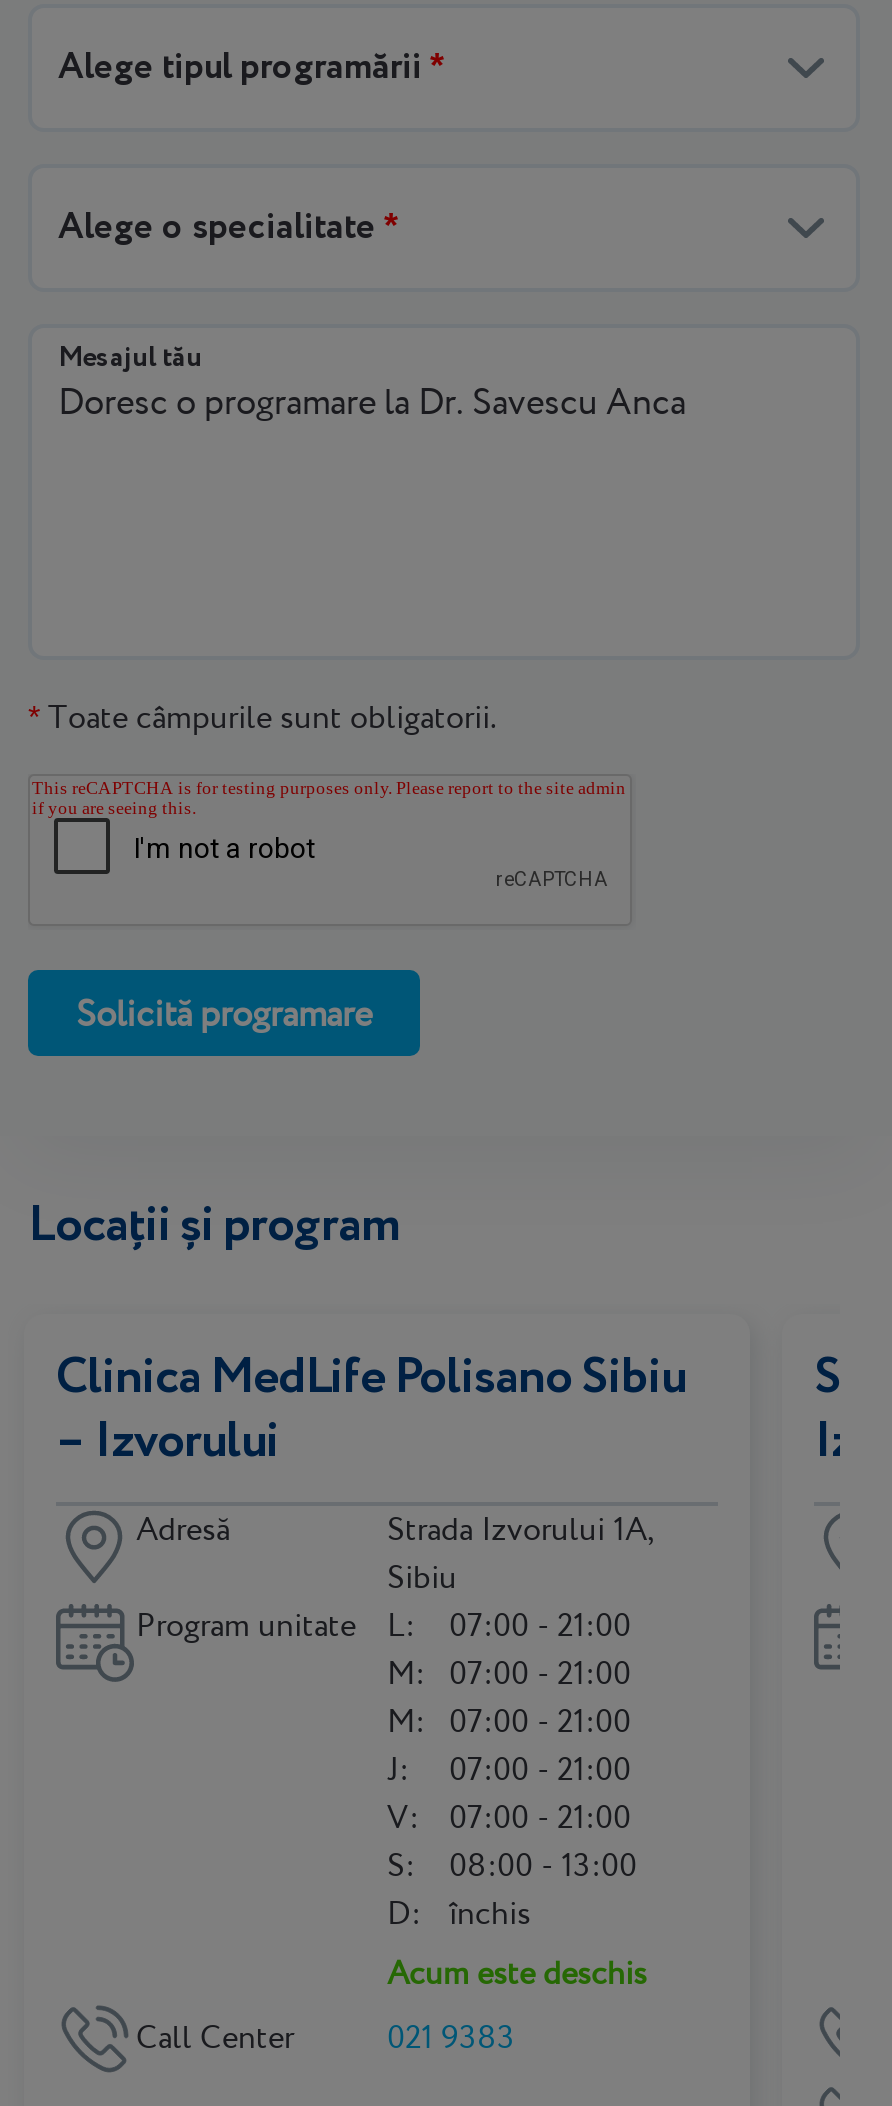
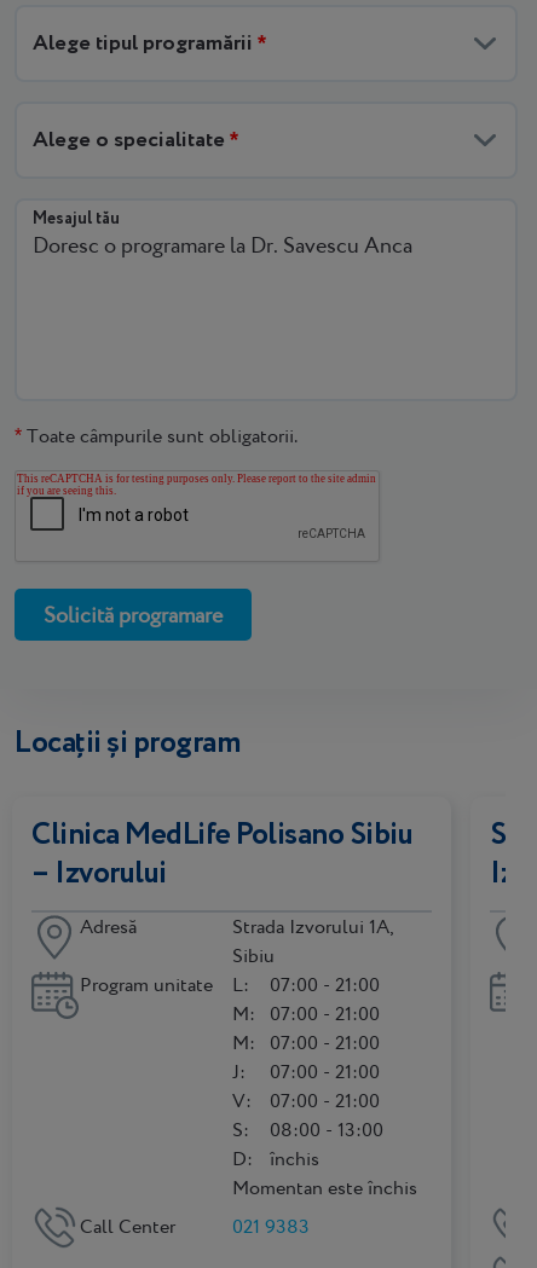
[387,1954,647,1992] Acum este deschis -> [232,1176,417,1199] Momentan este închis

